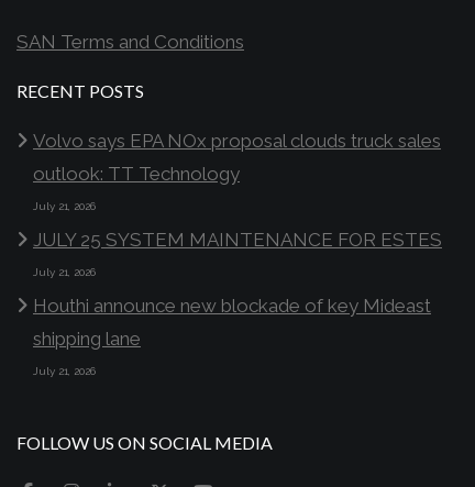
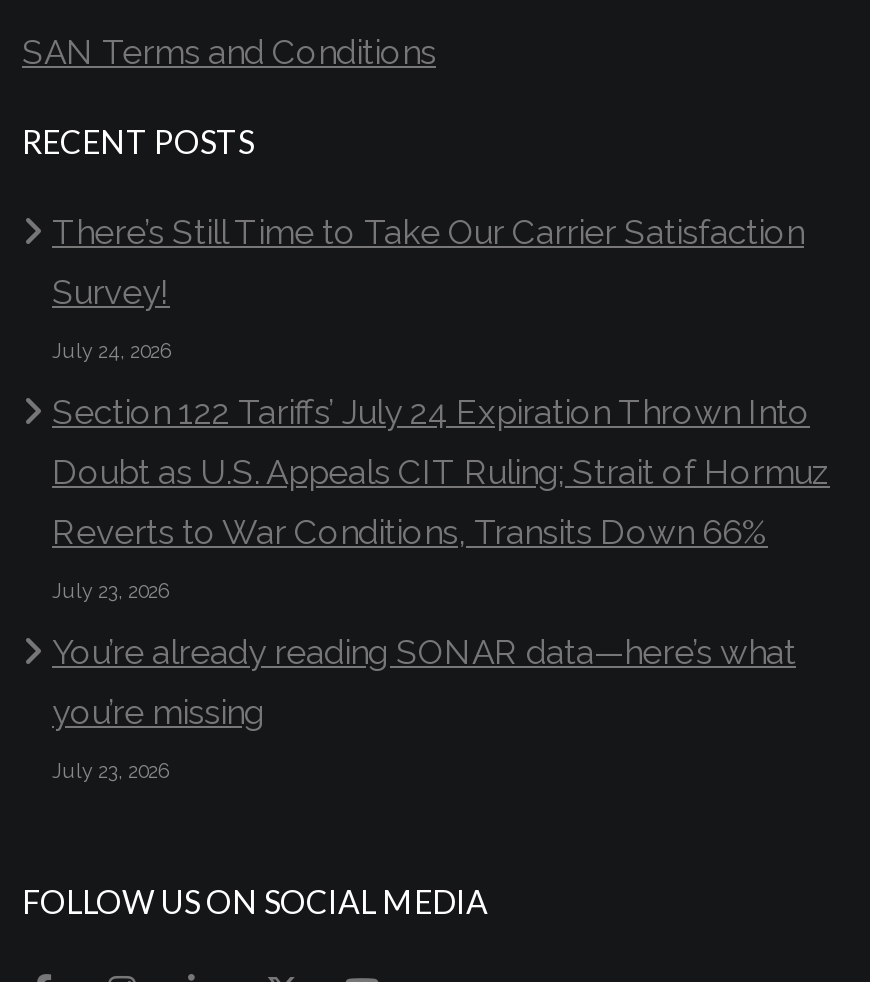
[33,130,442,377] Volvo says EPA NOx proposal clouds truck sales | outlook: TT Technology | July 21, 2026 | JULY 25 SYSTEM MAINTENANCE FOR ESTES | July 21, 2026 | Houthi announce new blockade of key Mideast | shipping lane | July 21, 2026 -> [52,212,830,782] There’s Still Time to Take Our Carrier Satisfaction | Survey! | July 24, 2026 | Section 122 Tariffs’ July 24 Expiration Thrown Into | Doubt as U.S. Appeals CIT Ruling; Strait of Hormuz | Reverts to War Conditions, Transits Down 66% | July 23, 2026 | You’re already reading SONAR data—here’s what | you’re missing | July 23, 2026

